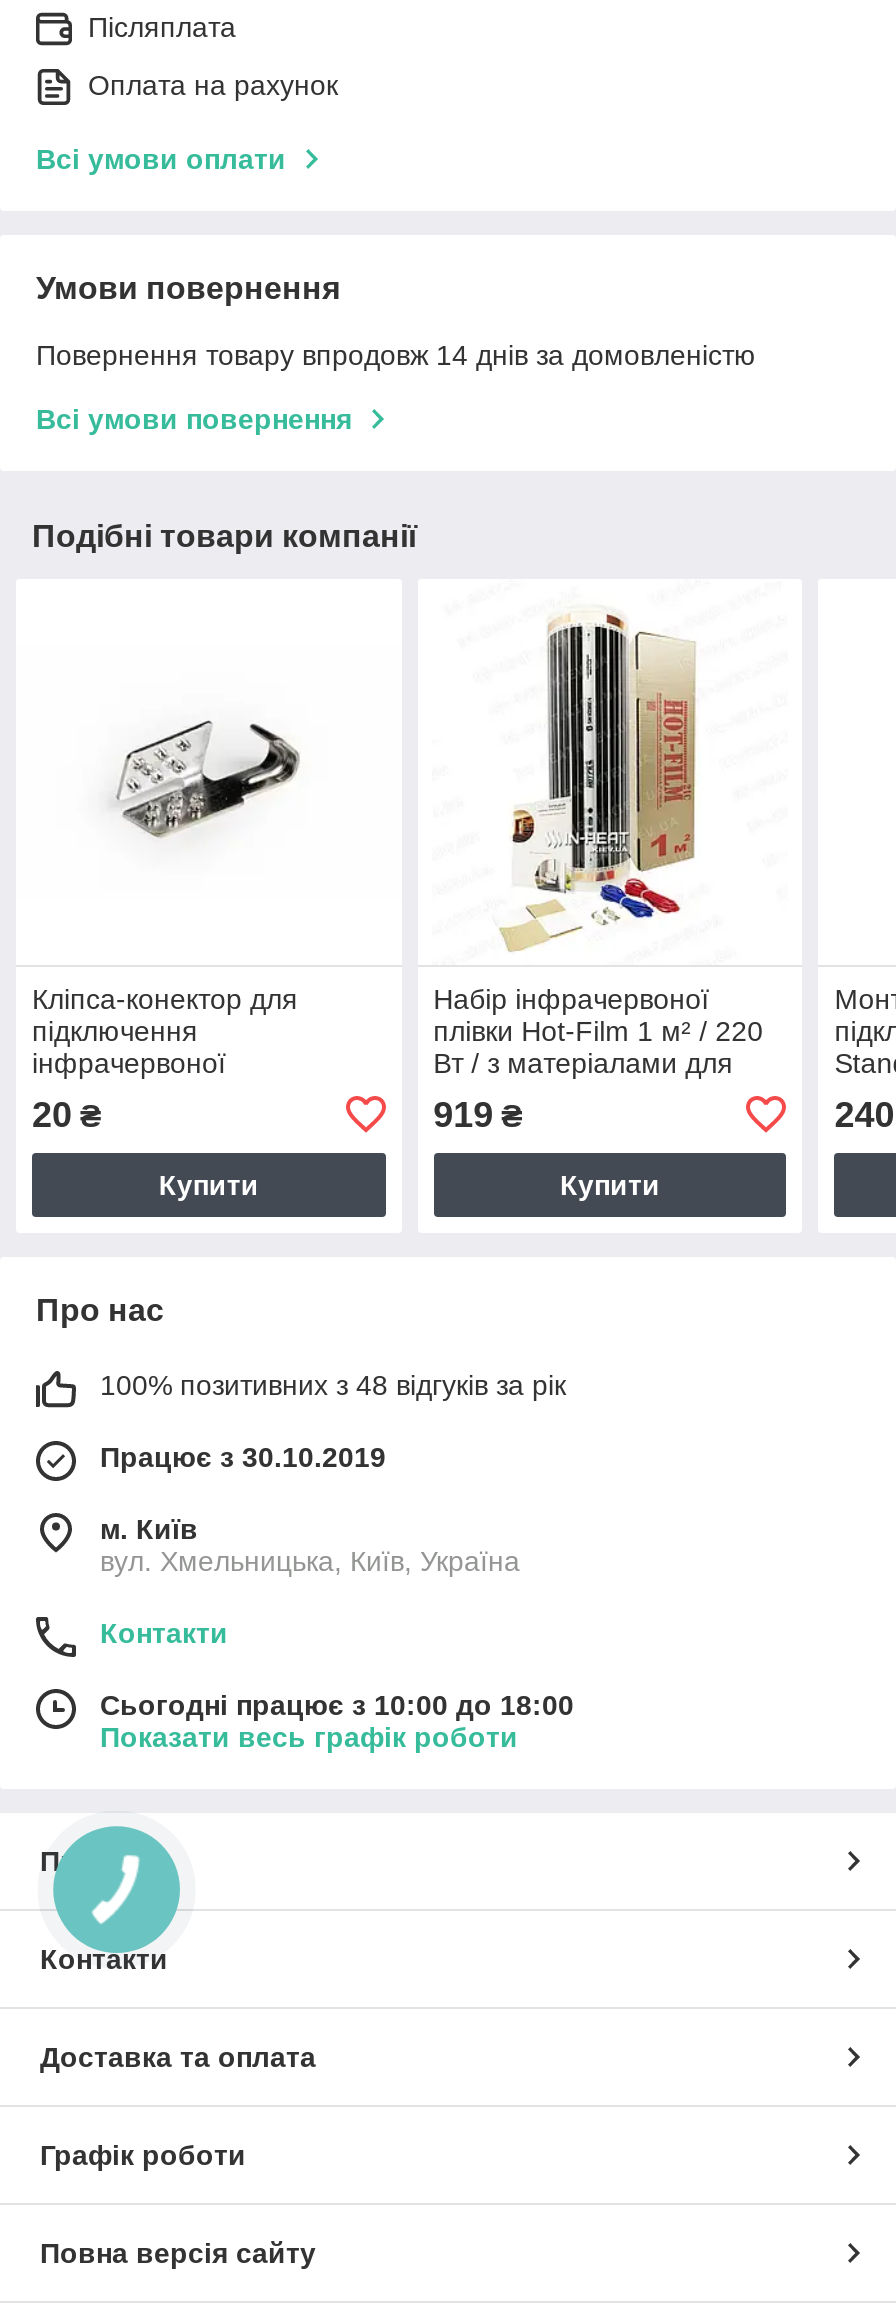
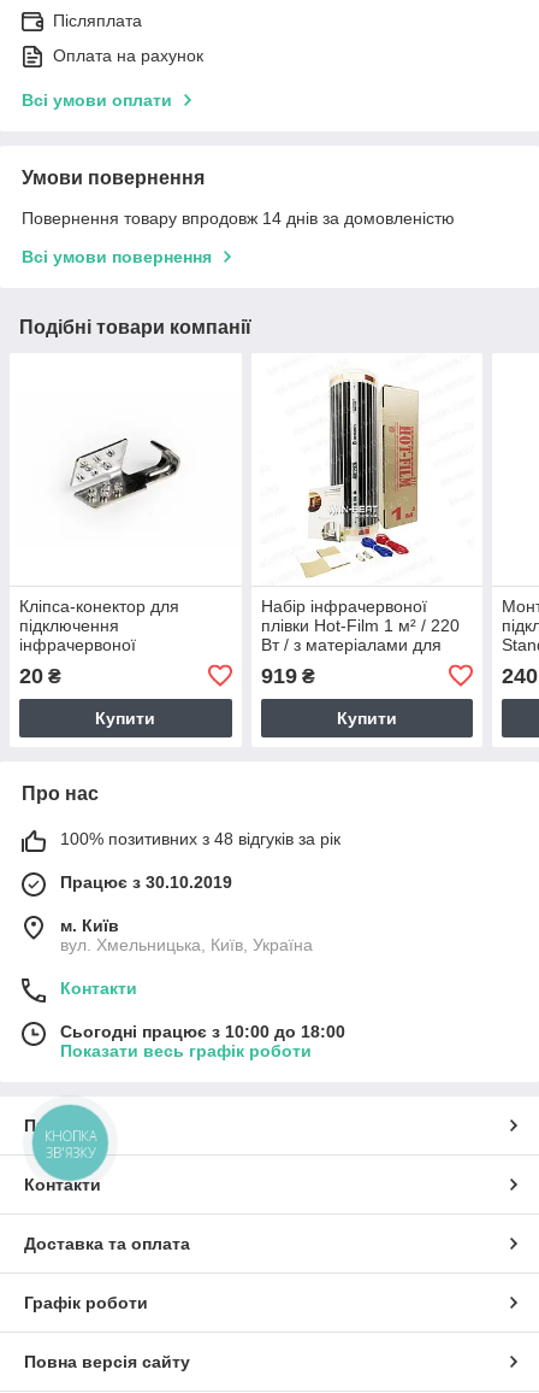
none -> [45,1126,97,1161] КНОПКА | ЗВ'ЯЗКУ

